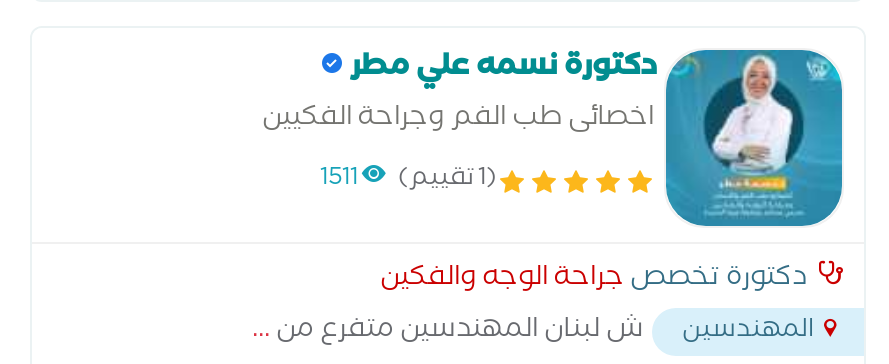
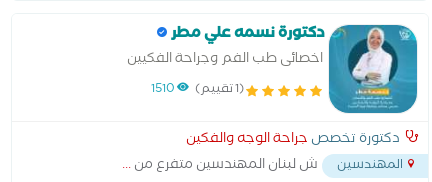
[320,158,358,204] 1511 -> [151,79,175,102] 1510

